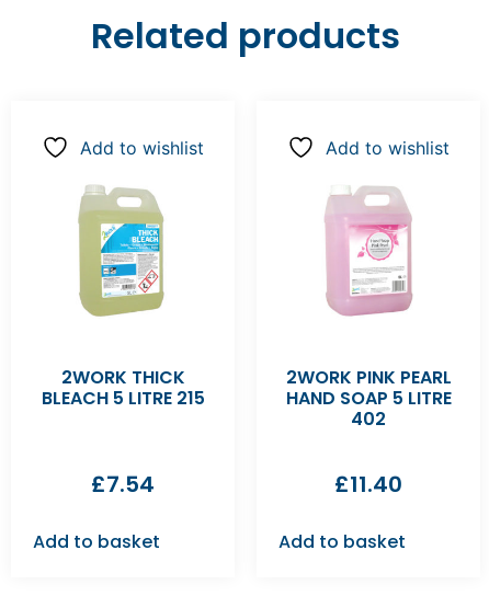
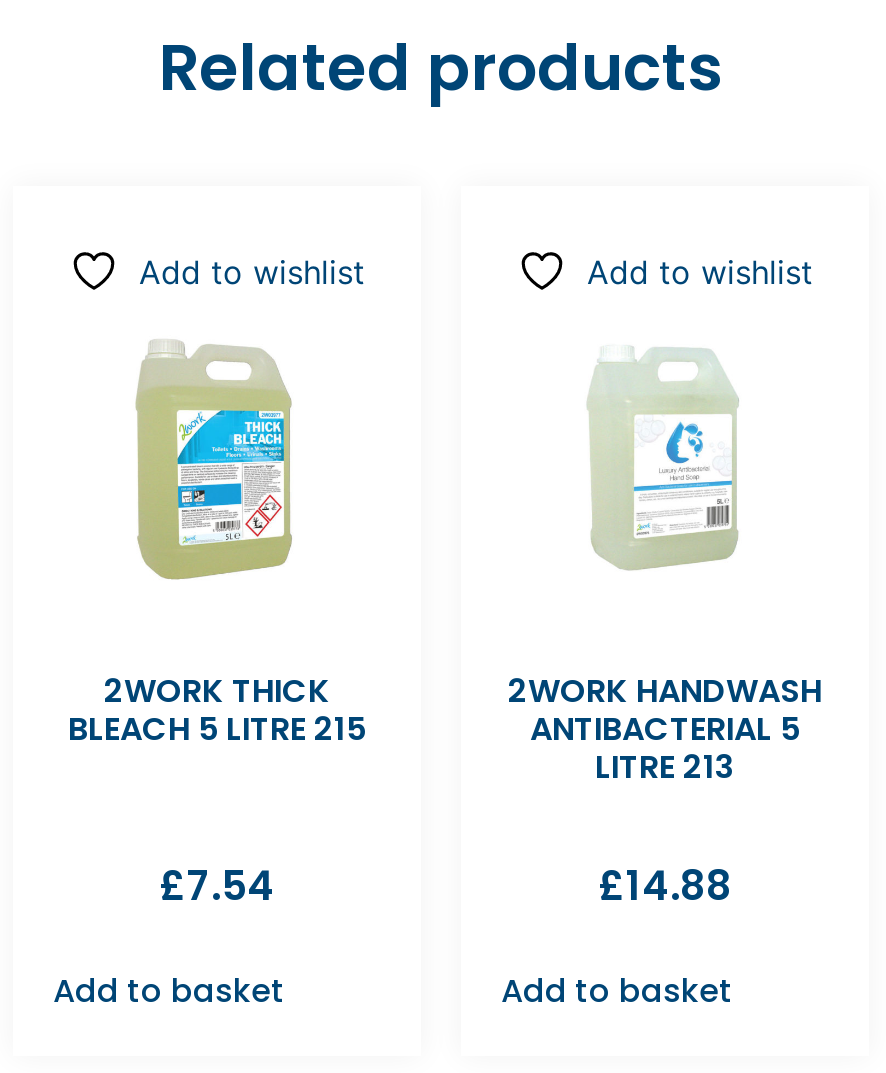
[326,185,413,317] [image] -> [589,342,745,578] [image]
[286,365,451,432] 2WORK PINK PEARL | HAND SOAP 5 LITRE | 402 -> [508,668,822,790] 2WORK HANDWASH | ANTIBACTERIAL 5 | LITRE 213
[334,469,402,500] £11.40 -> [598,858,732,914] £14.88

